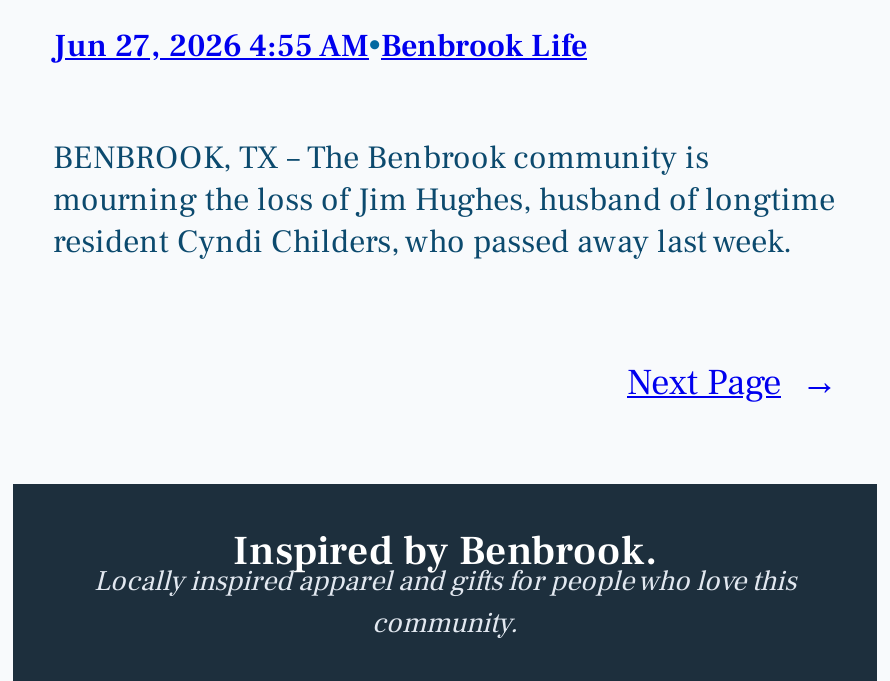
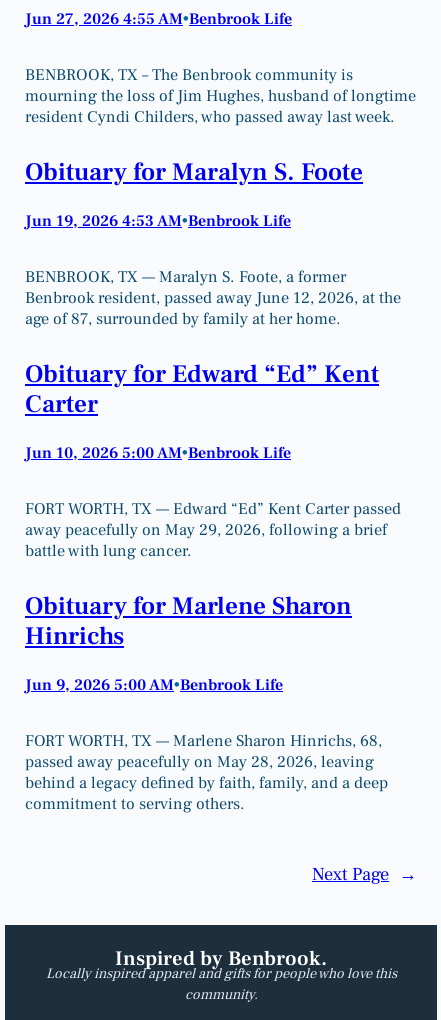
none -> [25,156,401,814] Obituary for Maralyn S. Foote | Jun 19, 2026 4:53 AM•Benbrook Life | BENBROOK, TX — Maralyn S. Foote, a former | Benbrook resident, passed away June 12, 2026, at the | age of 87, surrounded by family at her home. | Obituary for Edward “Ed” Kent | Carter | Jun 10, 2026 5:00 AM•Benbrook Life | FORT WORTH, TX — Edward “Ed” Kent Carter passed | away peacefully on May 29, 2026, following a brief | battle with lung cancer. | Obituary for Marlene Sharon | Hinrichs | Jun 9, 2026 5:00 AM•Benbrook Life | FORT WORTH, TX — Marlene Sharon Hinrichs, 68, | passed away peacefully on May 28, 2026, leaving | behind a legacy defined by faith, family, and a deep | commitment to serving others.

